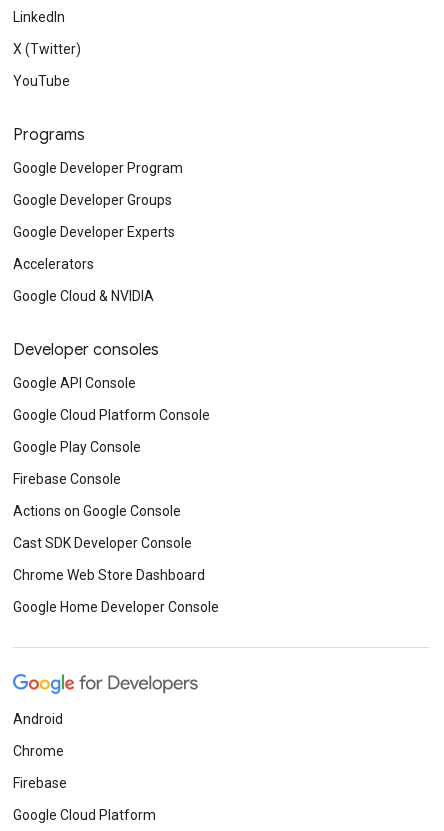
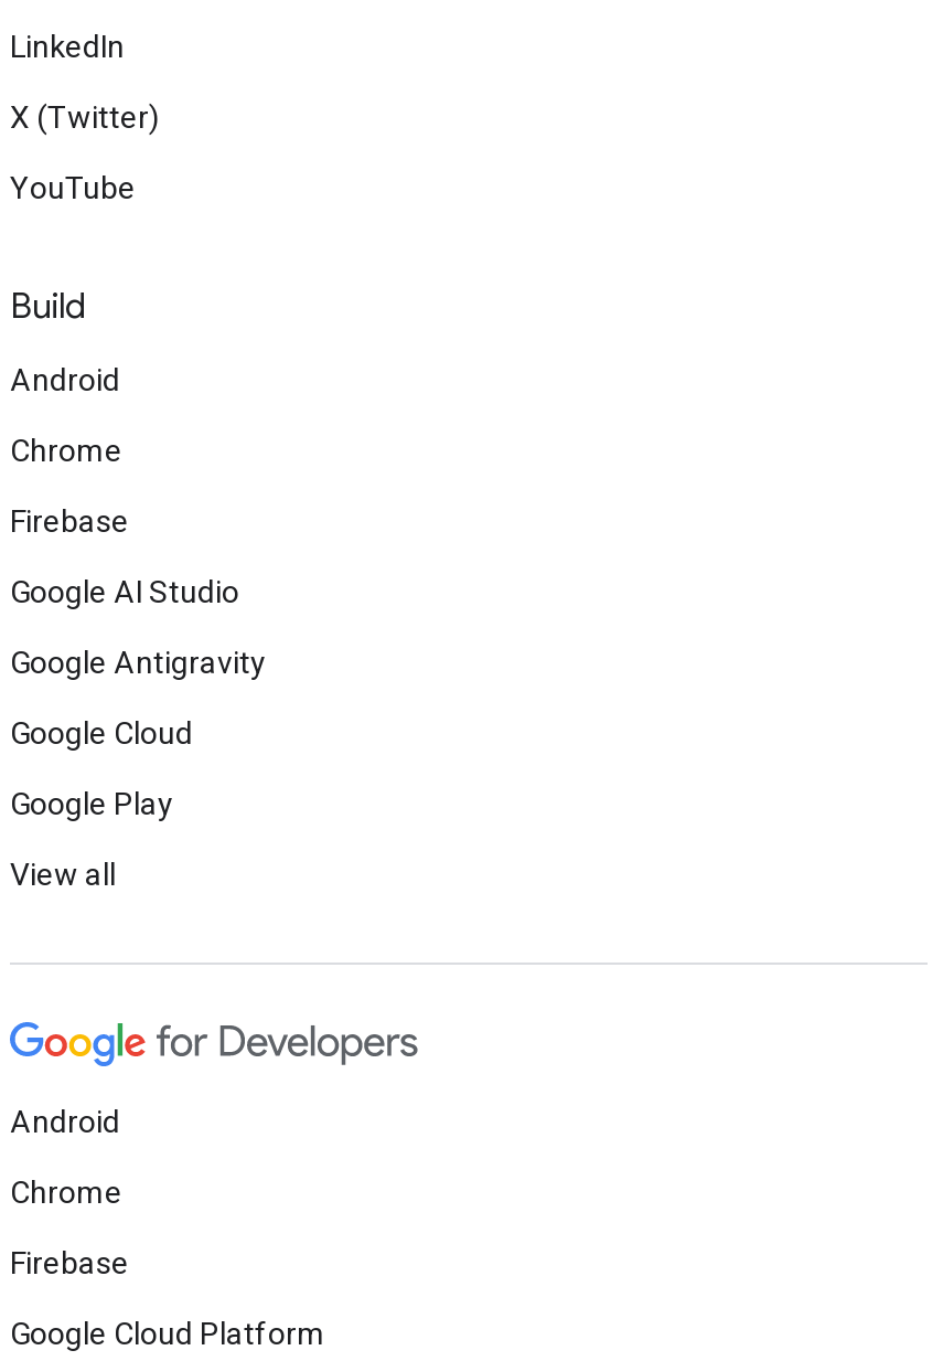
[13,125,219,615] Programs | Google Developer Program | Google Developer Groups | Google Developer Experts | Accelerators | Google Cloud & NVIDIA | Developer consoles | Google API Console | Google Cloud Platform Console | Google Play Console | Firebase Console | Actions on Google Console | Cast SDK Developer Console | Chrome Web Store Dashboard | Google Home Developer Console -> [10,285,266,892] Build | Android | Chrome | Firebase | Google AI Studio | Google Antigravity | Google Cloud | Google Play | View all

